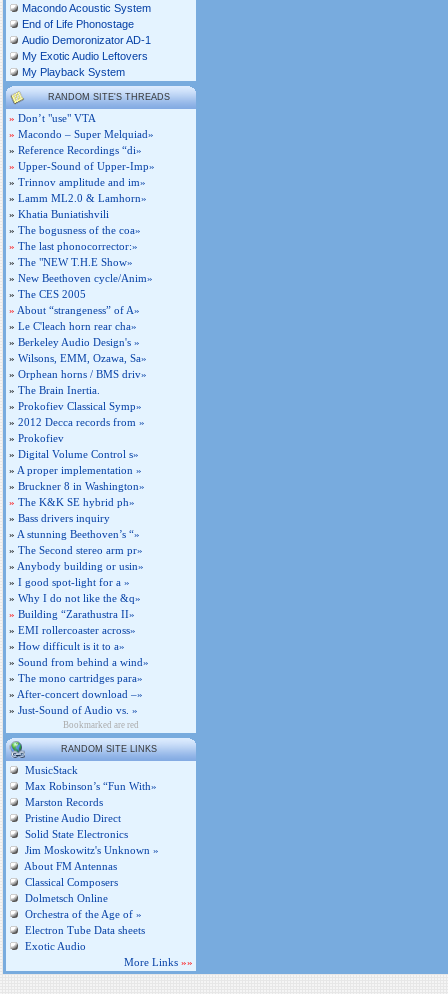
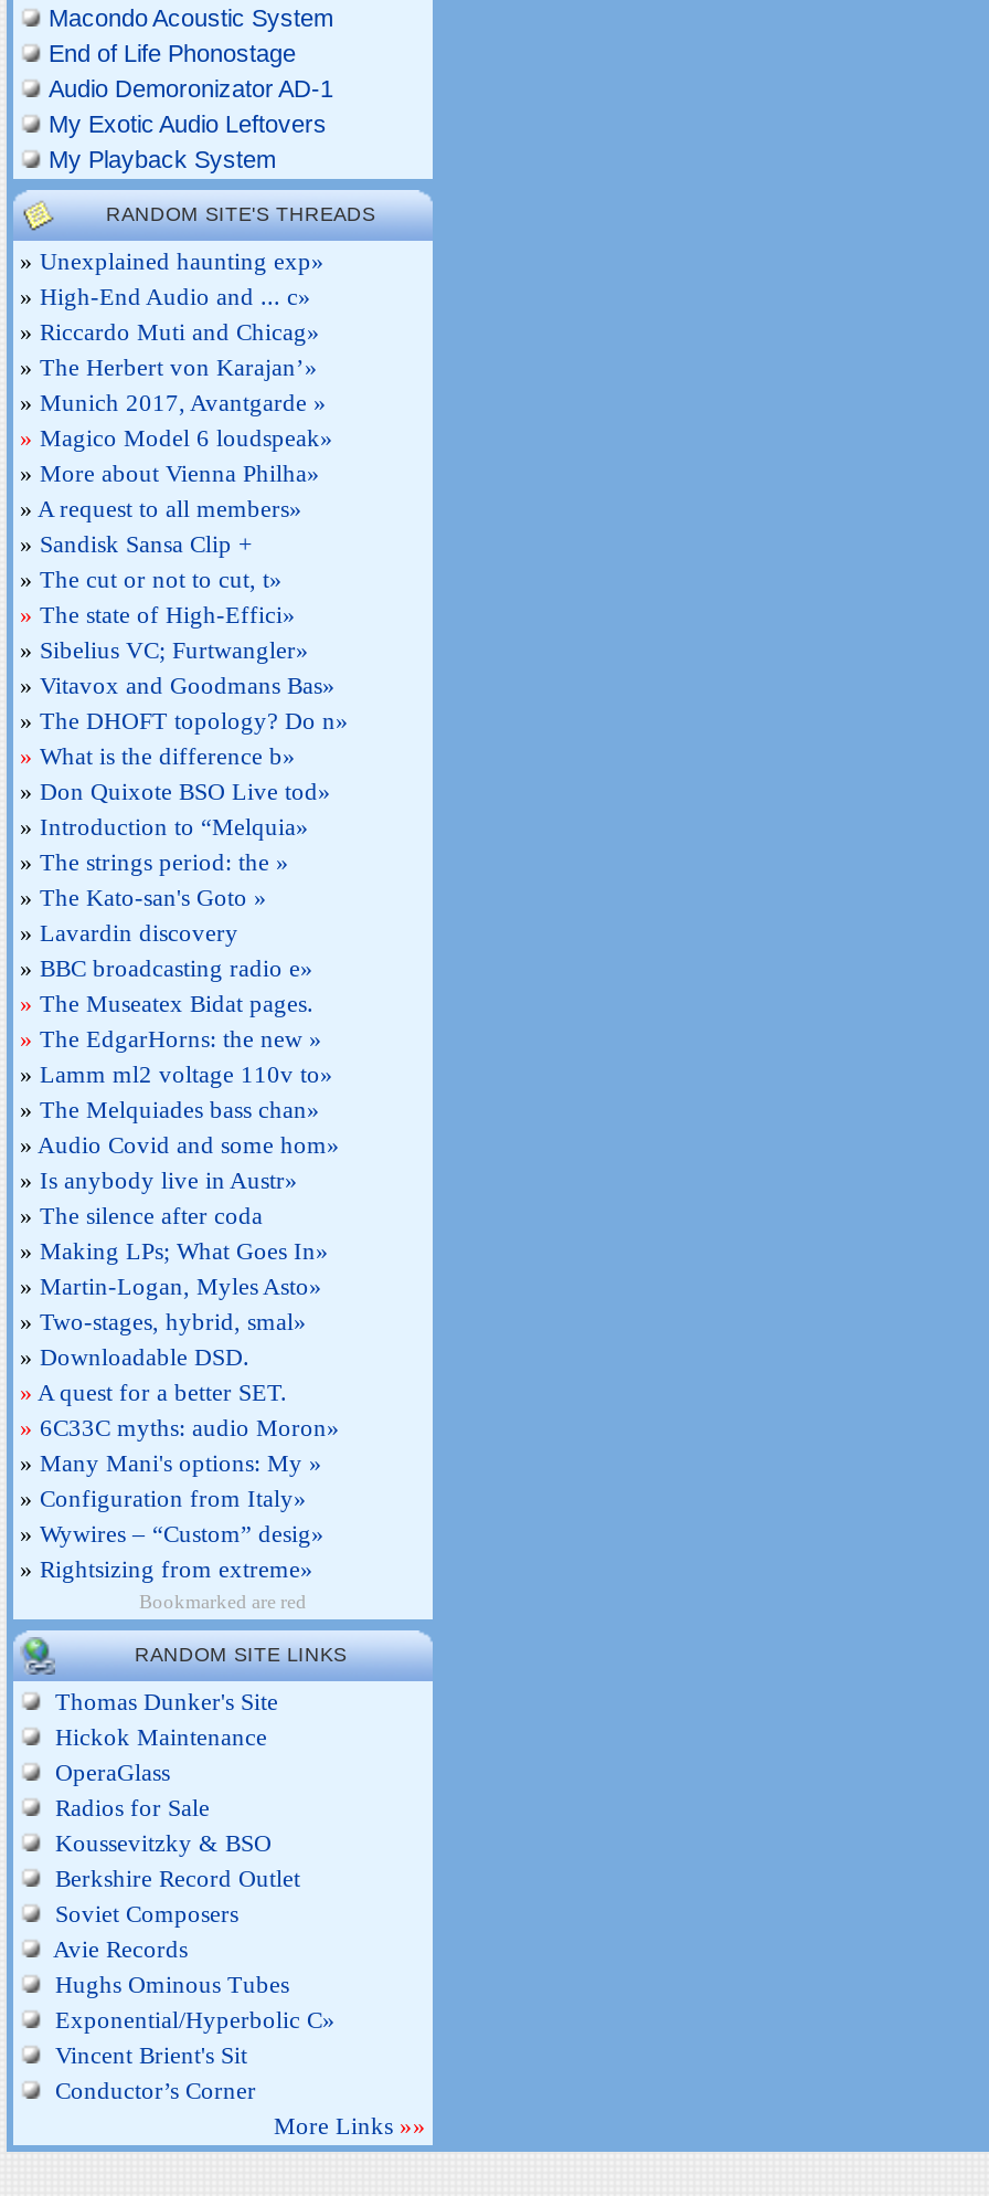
[9,112,155,716] » Don’t "use" VTA | » Macondo – Super Melquiad» | » Reference Recordings “di» | » Upper-Sound of Upper-Imp» | » Trinnov amplitude and im» | » Lamm ML2.0 & Lamhorn» | » Khatia Buniatishvili | » The bogusness of the coa» | » The last phonocorrector:» | » The "NEW T.H.E Show» | » New Beethoven cycle/Anim» | » The CES 2005 | » About “strangeness” of A» | » Le C'leach horn rear cha» | » Berkeley Audio Design's » | » Wilsons, EMM, Ozawa, Sa» | » Orphean horns / BMS driv» | » The Brain Inertia. | » Prokofiev Classical Symp» | » 2012 Decca records from » | » Prokofiev | » Digital Volume Control s» | » A proper implementation » | » Bruckner 8 in Washington» | » The K&K SE hybrid ph» | » Bass drivers inquiry | » A stunning Beethoven’s “» | » The Second stereo arm pr» | » Anybody building or usin» | » I good spot-light for a » | » Why I do not like the &q» | » Building “Zarathustra II» | » EMI rollercoaster across» | » How difficult is it to a» | » Sound from behind a wind» | » The mono cartridges para» | » After-concert download –» | » Just-Sound of Audio vs. » -> [20,247,349,1582] » Unexplained haunting exp» | » High-End Audio and ... c» | » Riccardo Muti and Chicag» | » The Herbert von Karajan’» | » Munich 2017, Avantgarde » | » Magico Model 6 loudspeak» | » More about Vienna Philha» | » A request to all members» | » Sandisk Sansa Clip + | » The cut or not to cut, t» | » The state of High-Effici» | » Sibelius VC; Furtwangler» | » Vitavox and Goodmans Bas» | » The DHOFT topology? Do n» | » What is the difference b» | » Don Quixote BSO Live tod» | » Introduction to “Melquia» | » The strings period: the » | » The Kato-san's Goto » | » Lavardin discovery | » BBC broadcasting radio e» | » The Museatex Bidat pages. | » The EdgarHorns: the new » | » Lamm ml2 voltage 110v to» | » The Melquiades bass chan» | » Audio Covid and some hom» | » Is anybody live in Austr» | » The silence after coda | » Making LPs; What Goes In» | » Martin-Logan, Myles Asto» | » Two-stages, hybrid, smal» | » Downloadable DSD. | » A quest for a better SET. | » 6C33C myths: audio Moron» | » Many Mani's options: My » | » Configuration from Italy» | » Wywires – “Custom” desig» | » Rightsizing from extreme»
[22,764,159,952] MusicStack | Max Robinson’s “Fun With» | Marston Records | Pristine Audio Direct | Solid State Electronics | Jim Moskowitz's Unknown » | About FM Antennas | Classical Composers | Dolmetsch Online | Orchestra of the Age of » | Electron Tube Data sheets | Exotic Audio -> [49,1688,336,2103] Thomas Dunker's Site | Hickok Maintenance | OperaGlass | Radios for Sale | Koussevitzky & BSO | Berkshire Record Outlet | Soviet Composers | Avie Records | Hughs Ominous Tubes | Exponential/Hyperbolic C» | Vincent Brient's Sit | Conductor’s Corner

